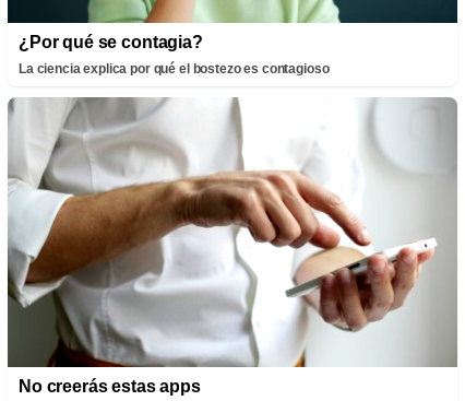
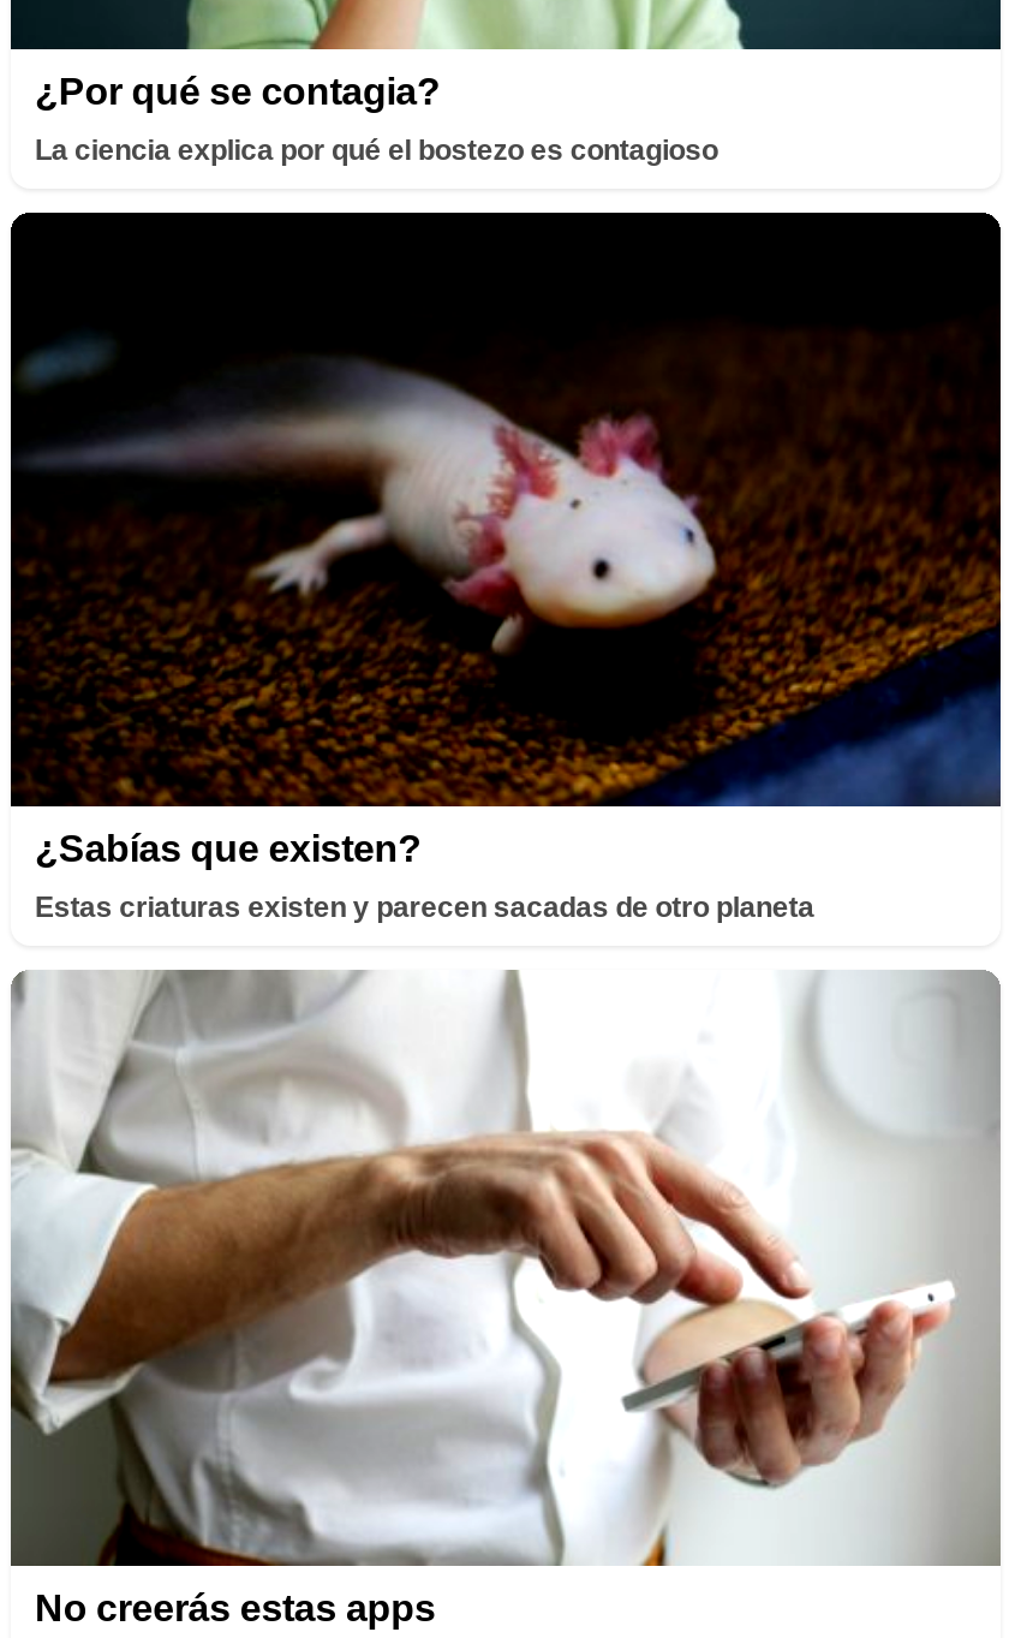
none -> [13,209,1001,925] [image] | ¿Sabías que existen? | Estas criaturas existen y parecen sacadas de otro planeta

